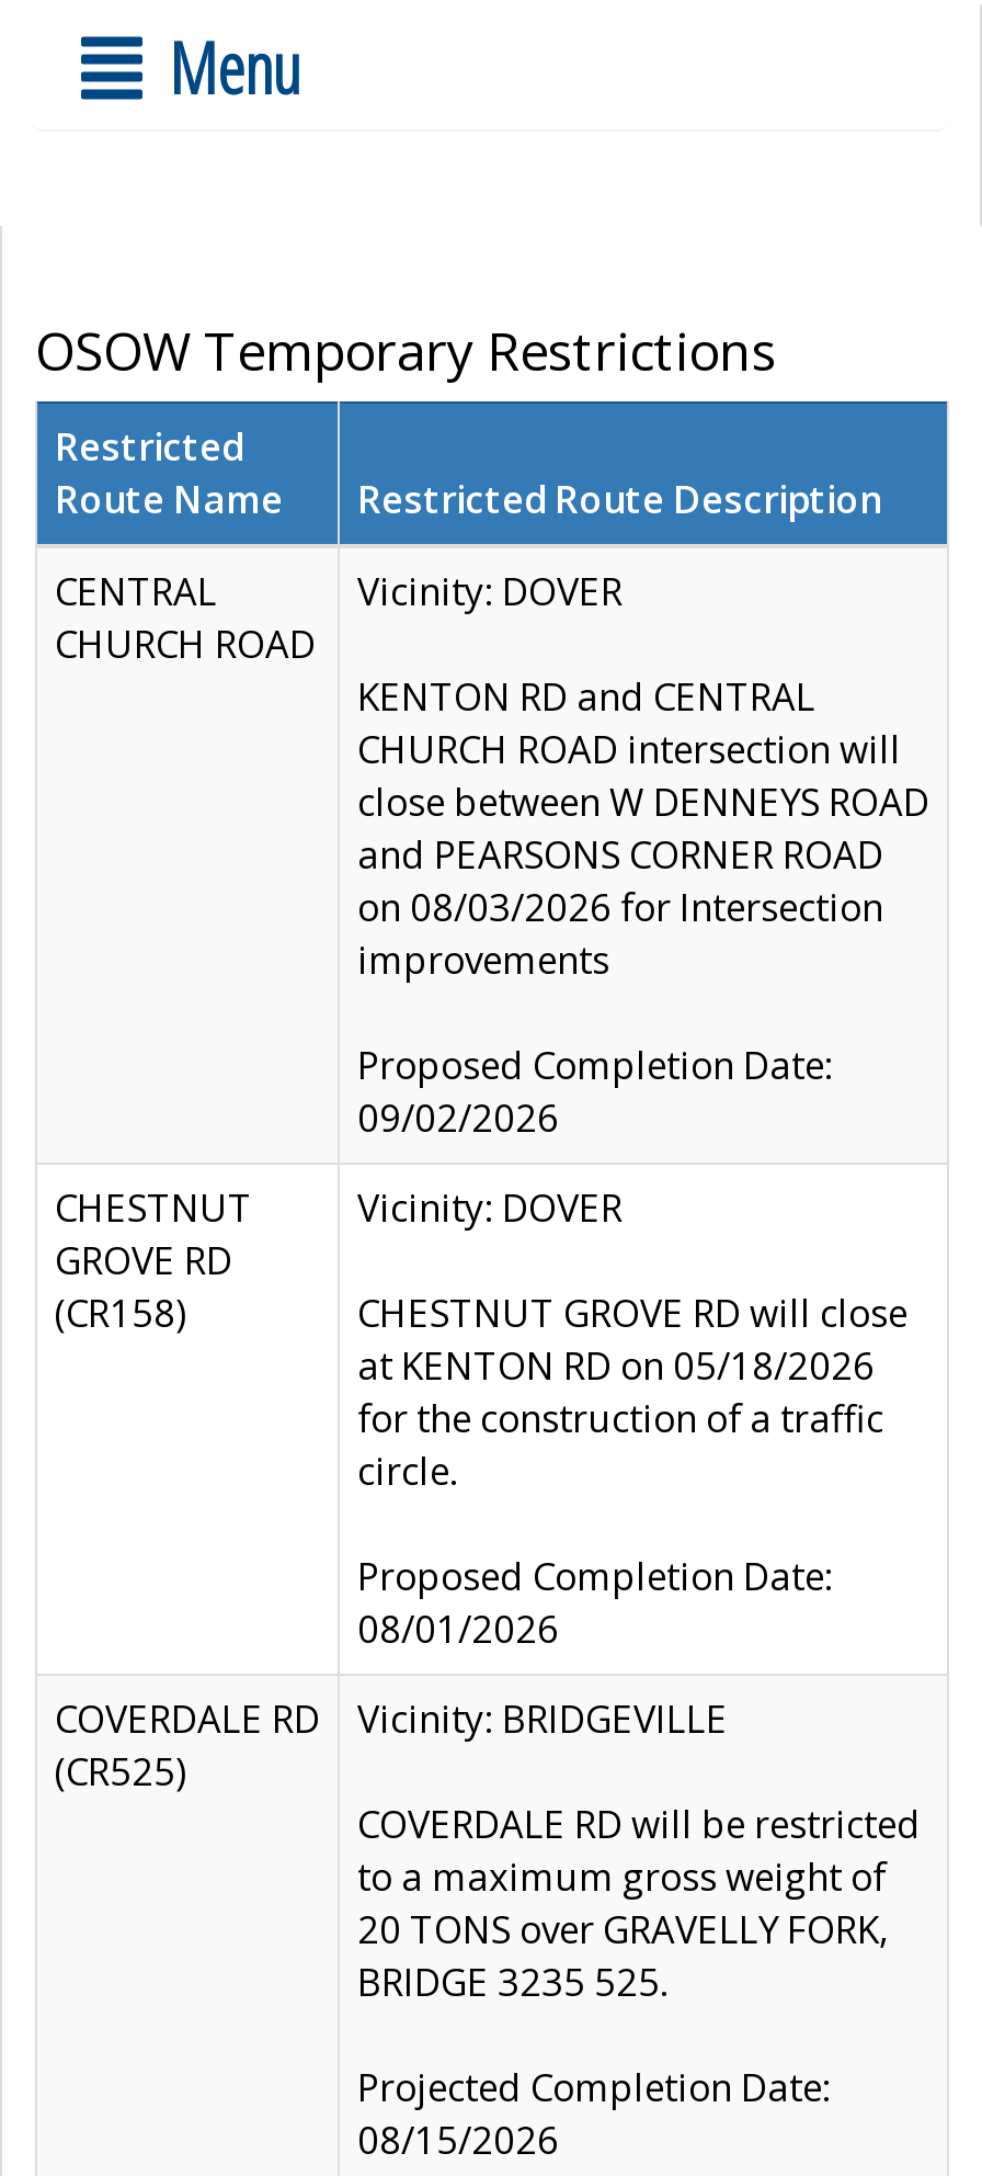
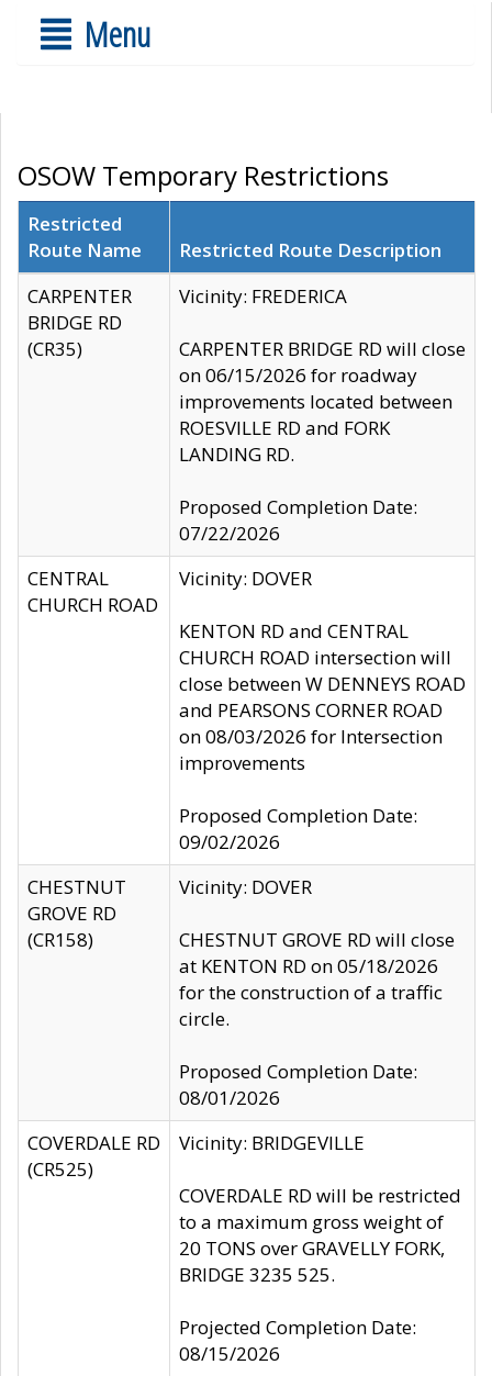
none -> [27,283,132,361] CARPENTER | BRIDGE RD | (CR35)
none -> [179,283,466,546] Vicinity: FREDERICA | CARPENTER BRIDGE RD will close | on 06/15/2026 for roadway | improvements located between | ROESVILLE RD and FORK | LANDING RD. | Proposed Completion Date: | 07/22/2026

